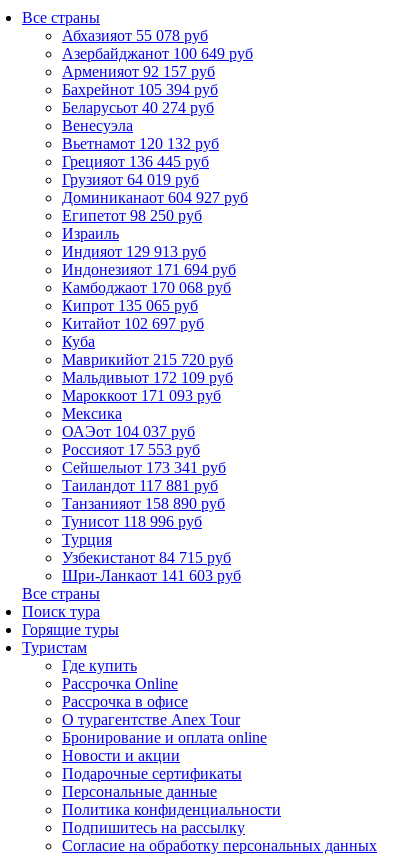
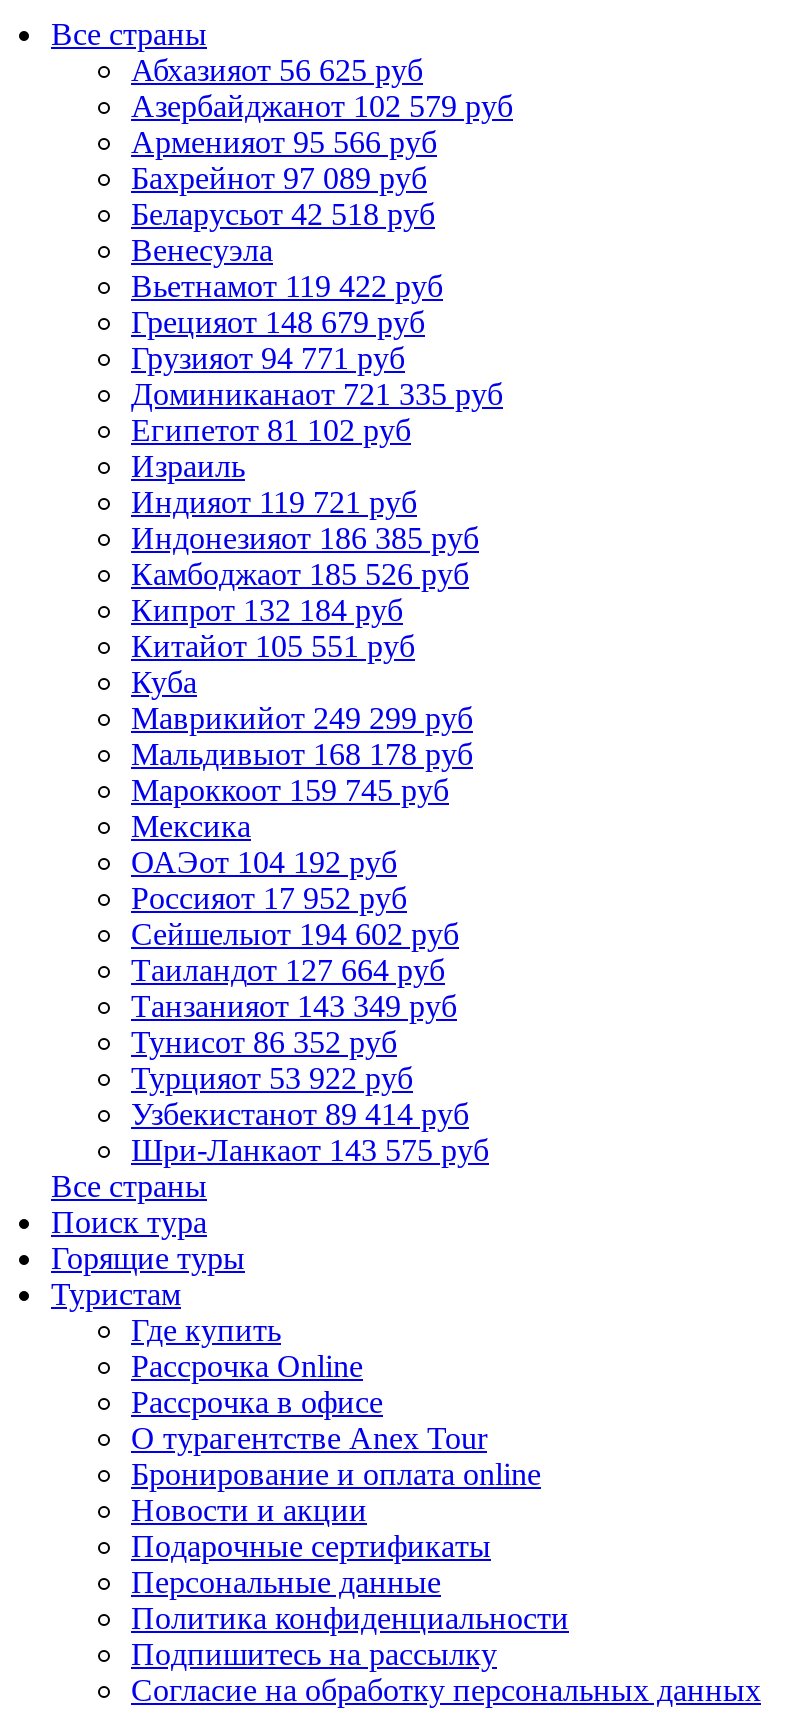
[62,27,208,44] Абхазияот 55 078 руб -> [131,53,423,87] Абхазияот 56 625 руб
[62,45,253,62] Азербайджанот 100 649 руб -> [131,89,513,123] Азербайджанот 102 579 руб
[62,63,215,80] Арменияот 92 157 руб -> [131,125,437,159] Арменияот 95 566 руб
[62,81,218,98] Бахрейнот 105 394 руб -> [131,161,427,195] Бахрейнот 97 089 руб
[62,99,214,116] Беларусьот 40 274 руб -> [131,197,435,231] Беларусьот 42 518 руб
[62,135,219,152] Вьетнамот 120 132 руб -> [131,269,443,303] Вьетнамот 119 422 руб
[62,153,209,170] Грецияот 136 445 руб -> [131,305,425,339] Грецияот 148 679 руб
[62,171,199,188] Грузияот 64 019 руб -> [131,341,405,375] Грузияот 94 771 руб
[62,189,248,206] Доминиканаот 604 927 руб -> [131,377,503,411] Доминиканаот 721 335 руб
[62,207,202,224] Египетот 98 250 руб -> [131,413,411,447] Египетот 81 102 руб
[62,243,206,260] Индияот 129 913 руб -> [131,485,417,519] Индияот 119 721 руб
[62,261,236,278] Индонезияот 171 694 руб -> [131,521,479,555] Индонезияот 186 385 руб
[62,279,231,296] Камбоджаот 170 068 руб -> [131,557,469,591] Камбоджаот 185 526 руб
[62,297,198,314] Кипрот 135 065 руб -> [131,593,403,627] Кипрот 132 184 руб
[62,315,204,332] Китайот 102 697 руб -> [131,629,415,663] Китайот 105 551 руб
[62,351,233,368] Маврикийот 215 720 руб -> [131,701,473,735] Маврикийот 249 299 руб
[62,369,233,386] Мальдивыот 172 109 руб -> [131,737,473,771] Мальдивыот 168 178 руб
[62,387,221,404] Мароккоот 171 093 руб -> [131,773,449,807] Мароккоот 159 745 руб
[62,423,241,584] ОАЭот 104 037 руб | Россияот 17 553 руб | Сейшелыот 173 341 руб | Таиландот 117 881 руб | Танзанияот 158 890 руб | Тунисот 118 996 руб | Турция | Узбекистанот 84 715 руб | Шри-Ланкаот 141 603 руб -> [131,845,489,1167] ОАЭот 104 192 руб | Россияот 17 952 руб | Сейшелыот 194 602 руб | Таиландот 127 664 руб | Танзанияот 143 349 руб | Тунисот 86 352 руб | Турцияот 53 922 руб | Узбекистанот 89 414 руб | Шри-Ланкаот 143 575 руб

